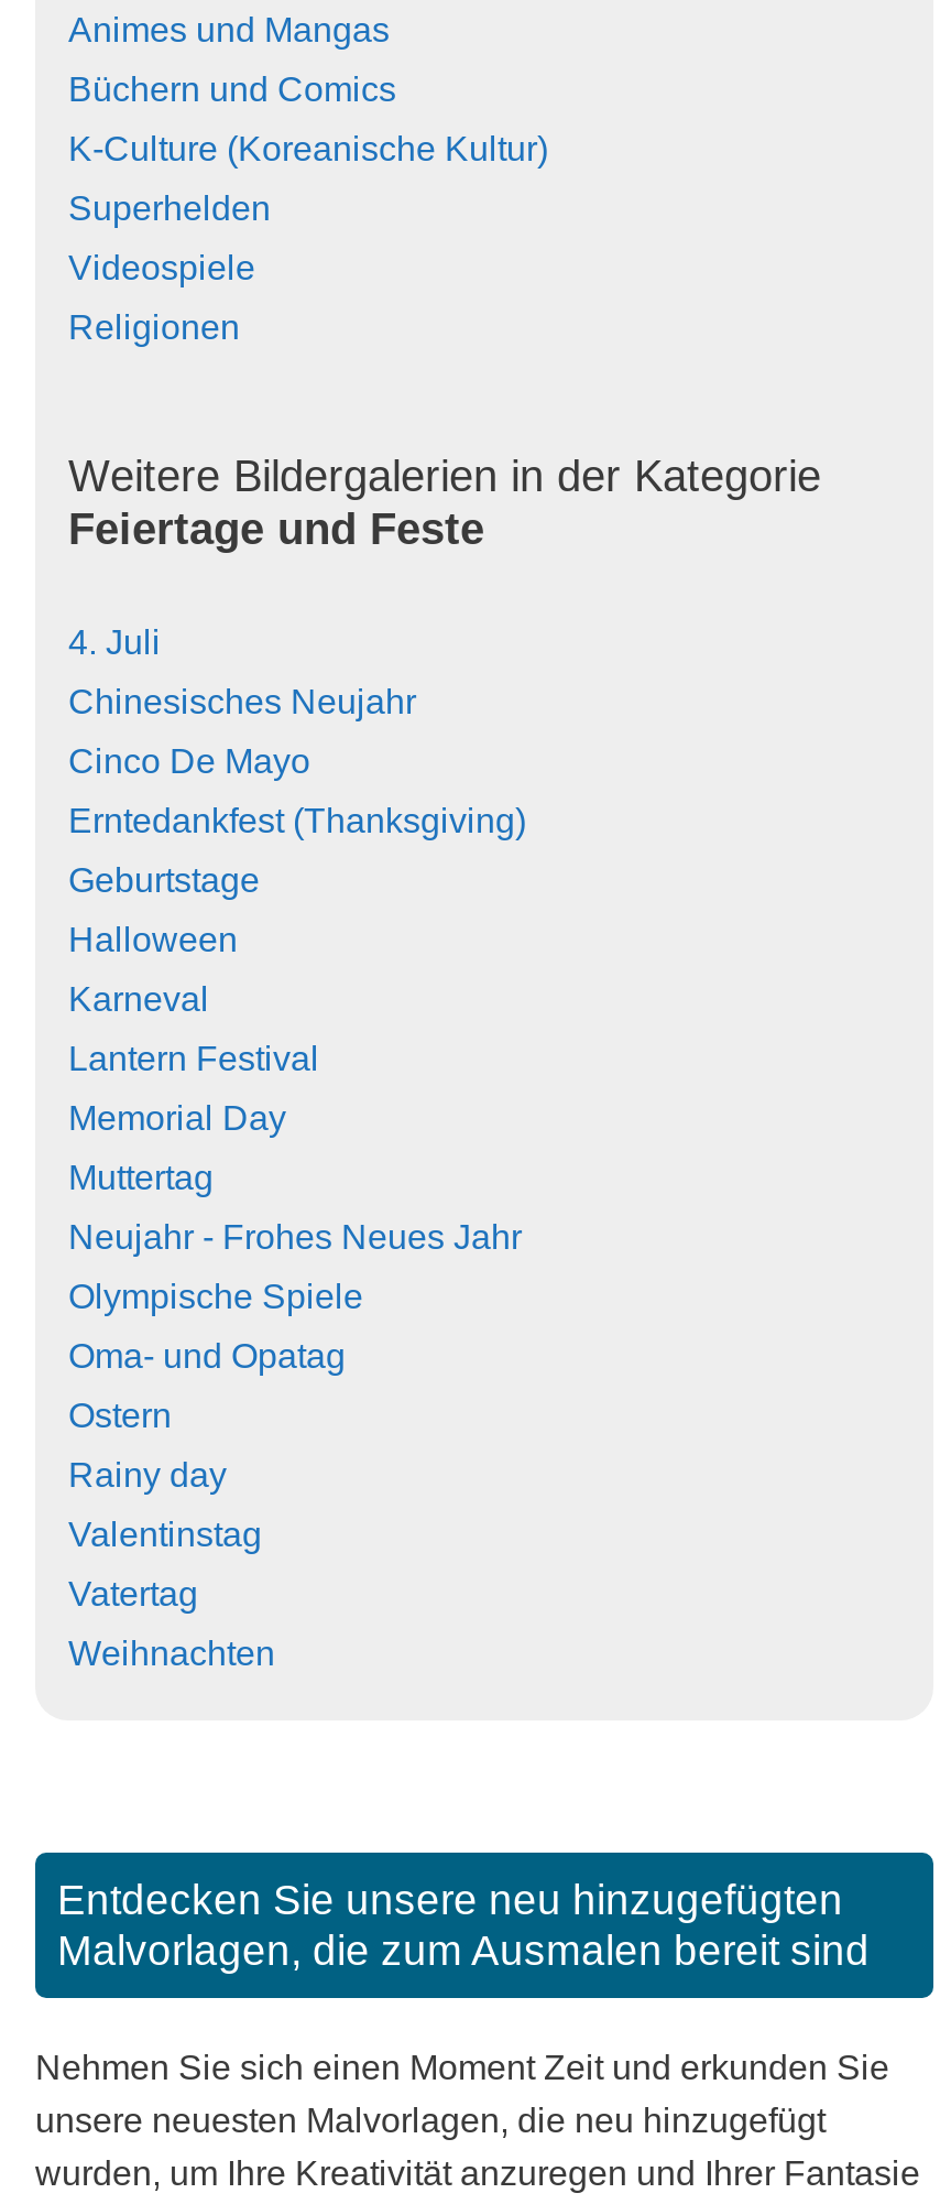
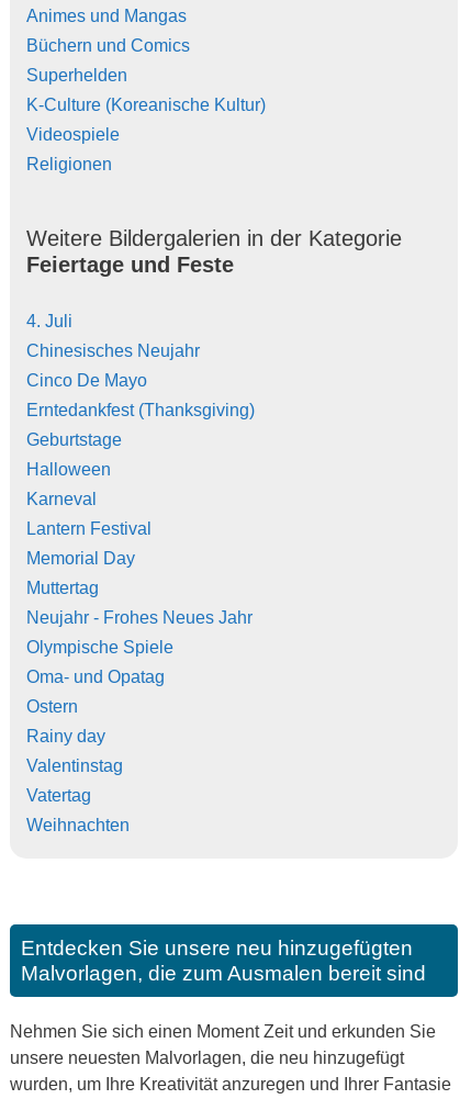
moved [68,131,548,168] -> [26,95,266,114]: K-Culture (Koreanische Kultur)
moved [68,190,271,228] -> [26,66,127,84]: Superhelden

